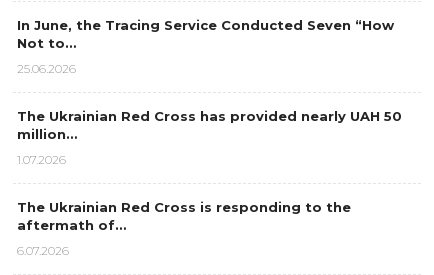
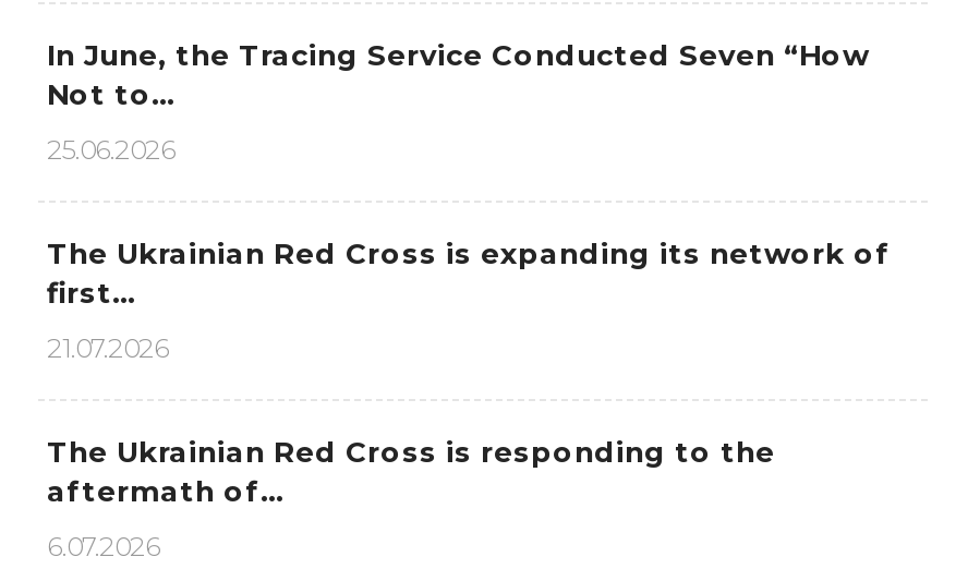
[17,108,402,142] The Ukrainian Red Cross has provided nearly UAH 50 | million… -> [47,235,891,309] The Ukrainian Red Cross is expanding its network of | first…
[17,152,66,167] 1.07.2026 -> [47,331,169,363] 21.07.2026

